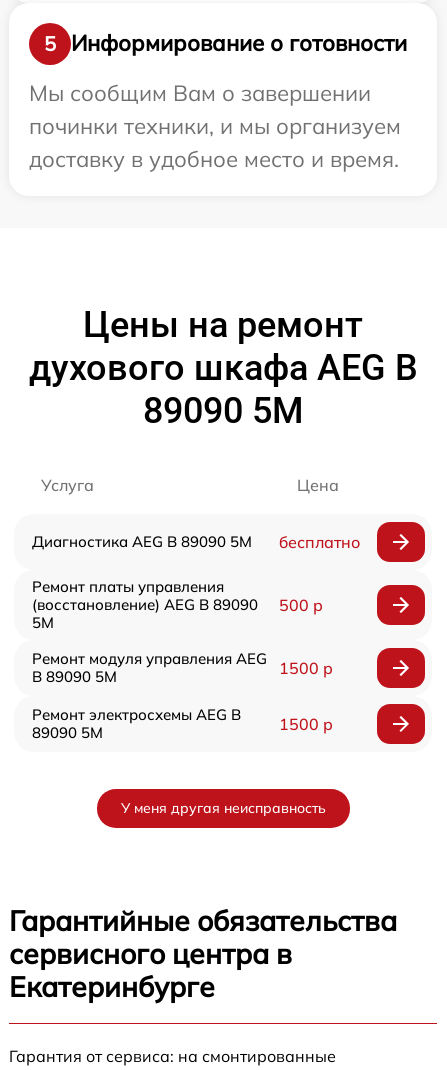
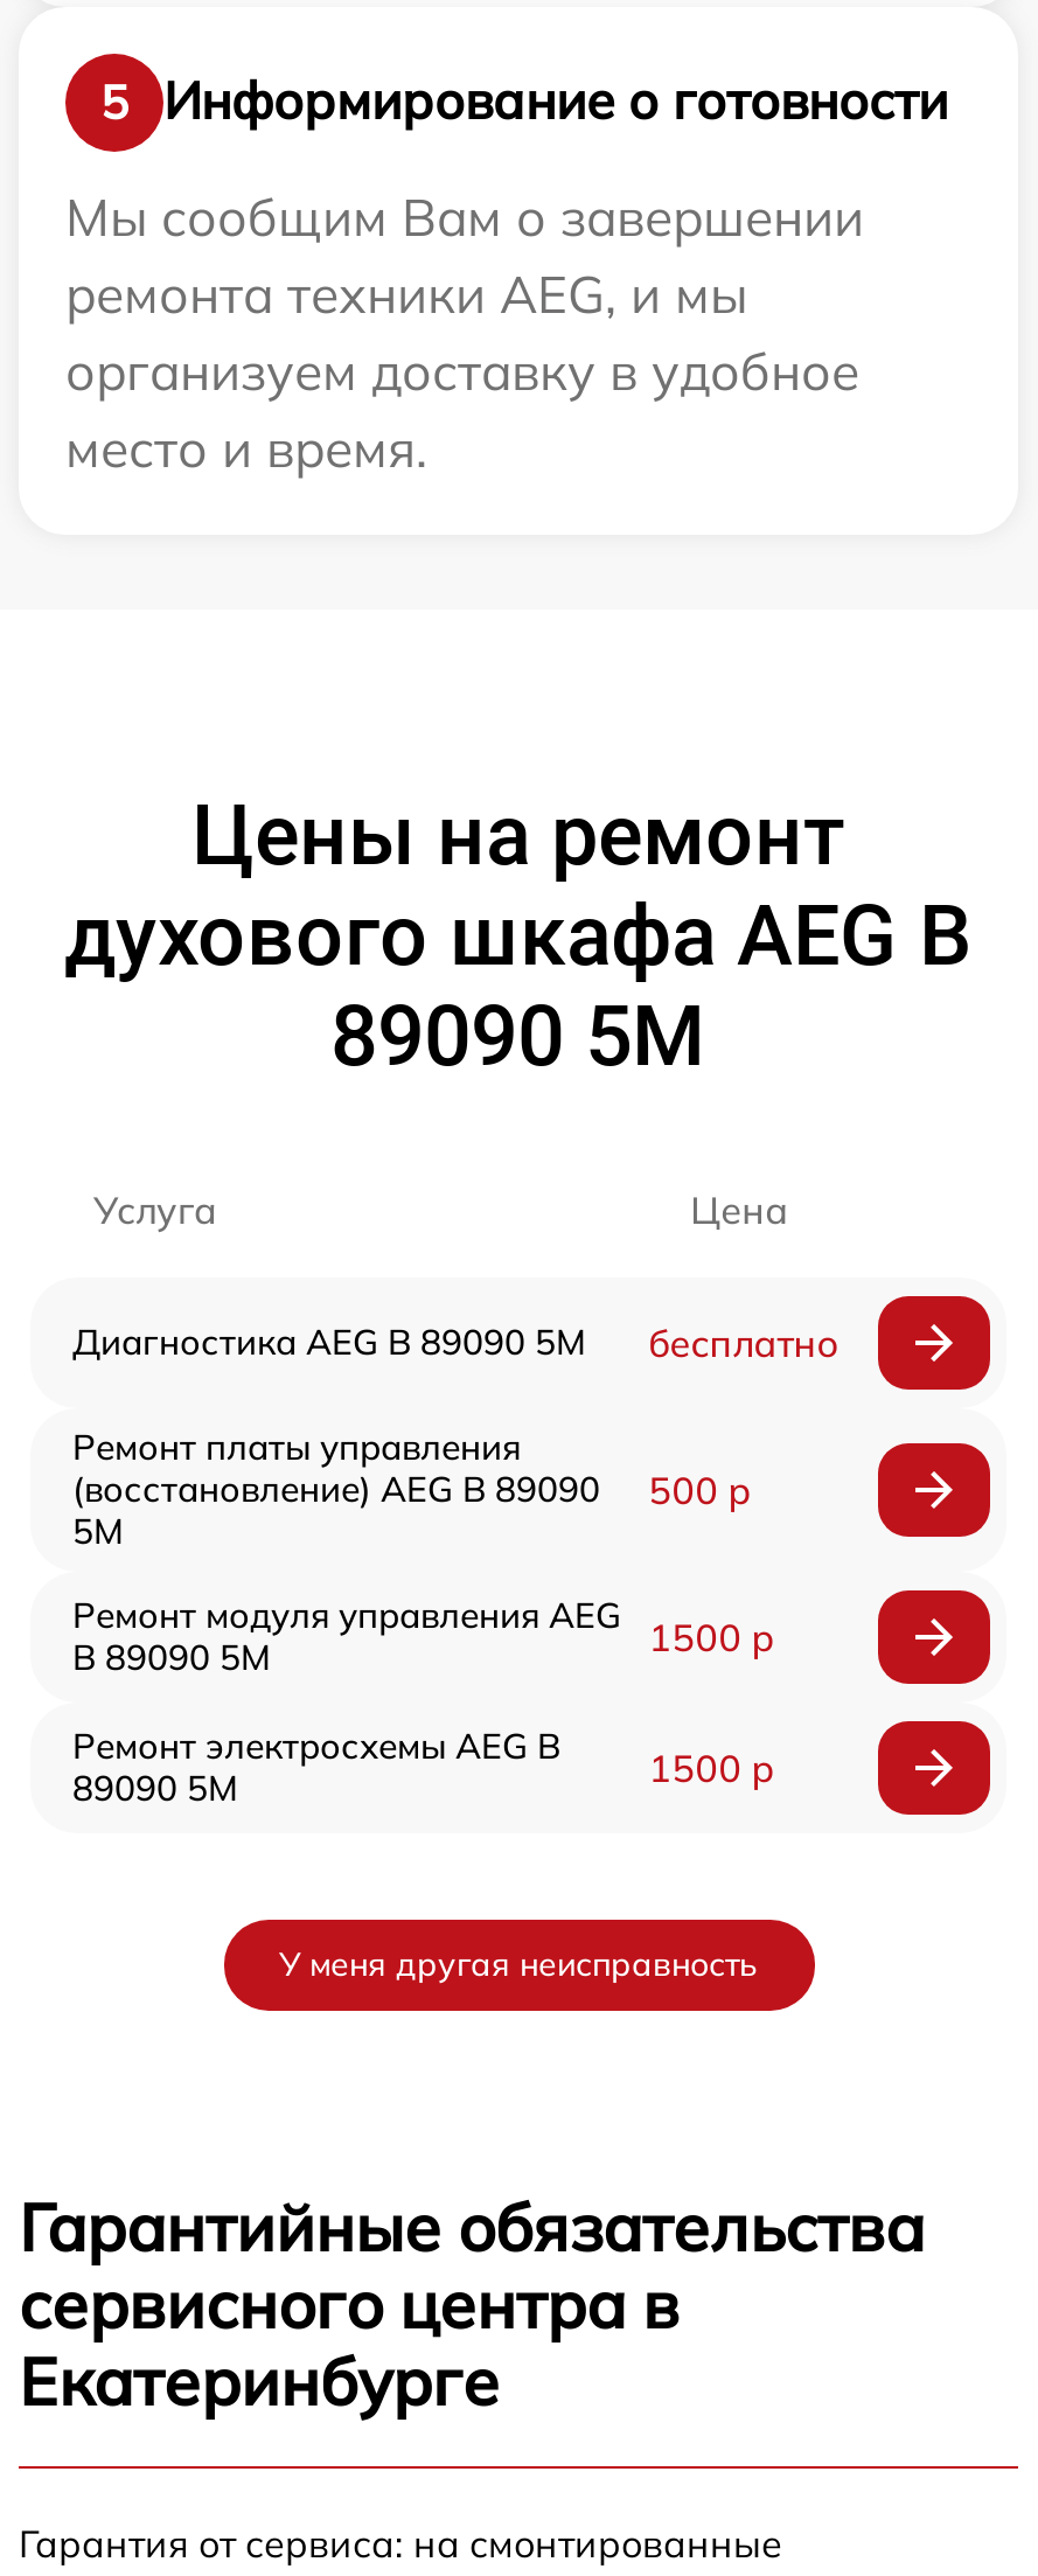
[29,112,401,173] починки техники, и мы организуем | доставку в удобное место и время. -> [65,261,859,480] ремонта техники AEG, и мы | организуем доставку в удобное | место и время.

